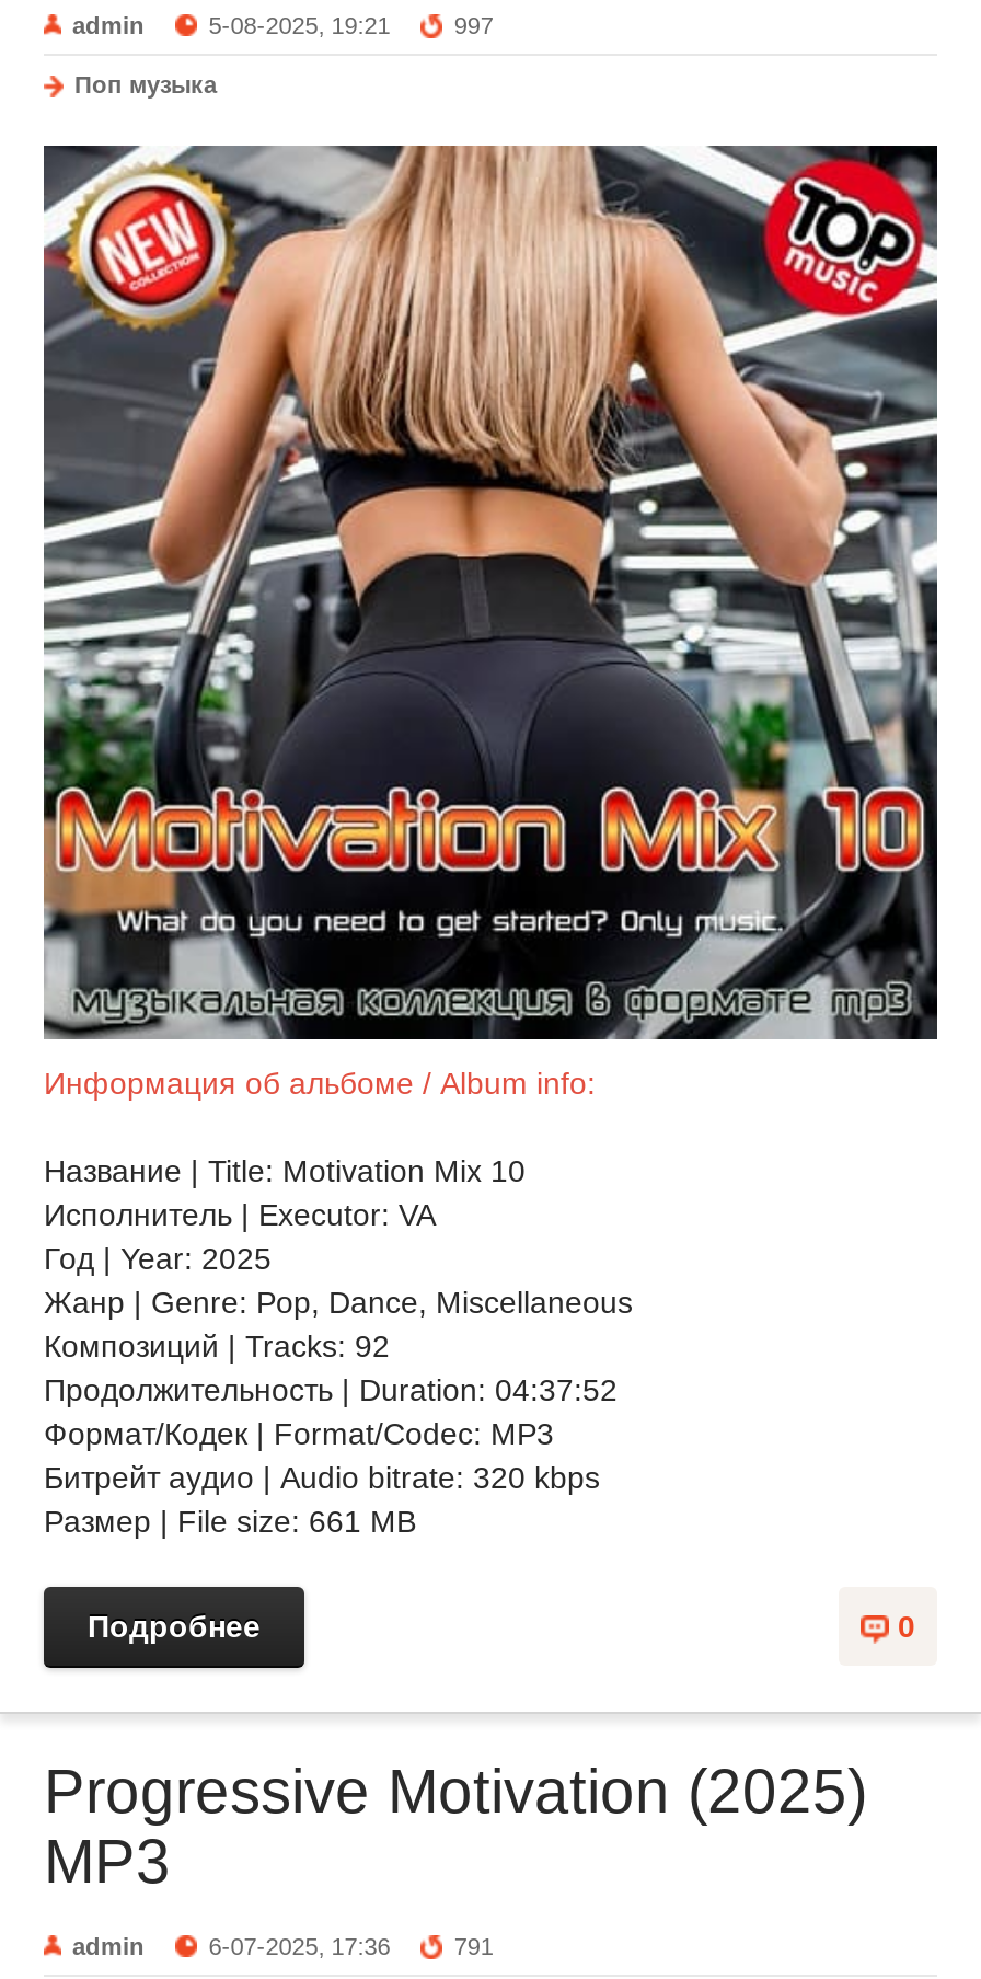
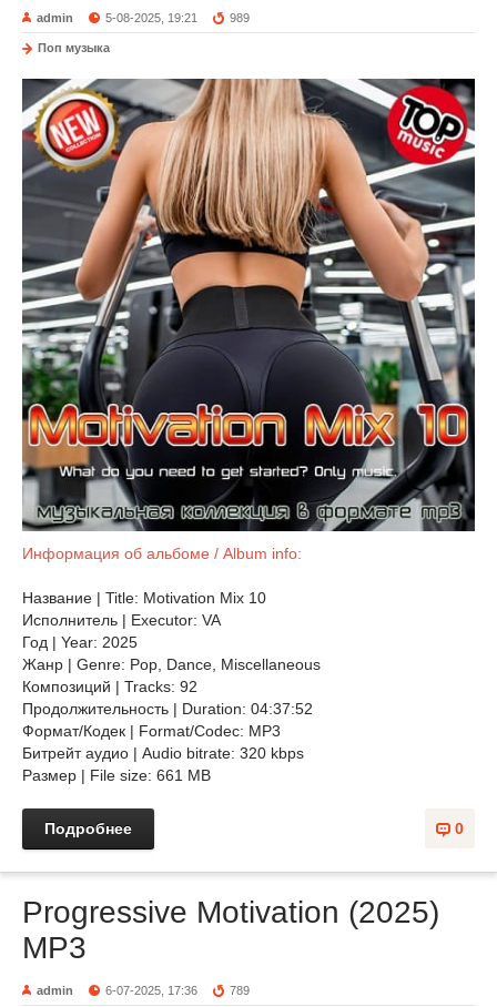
[454,12,494,38] 997 -> [230,11,250,24] 989
[454,1933,494,1959] 791 -> [230,984,250,997] 789

